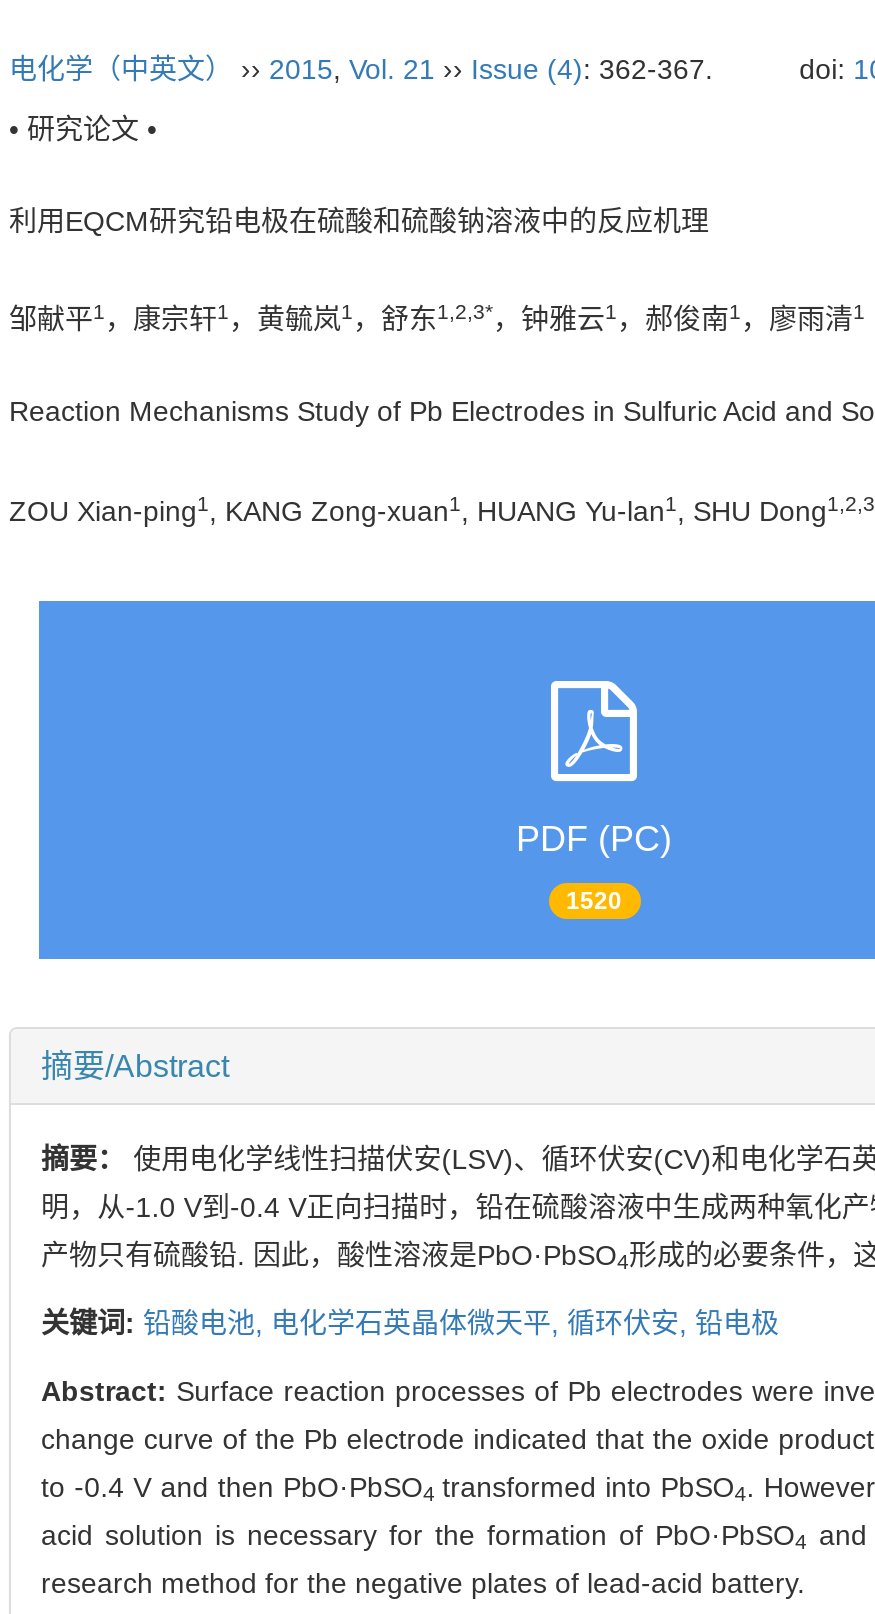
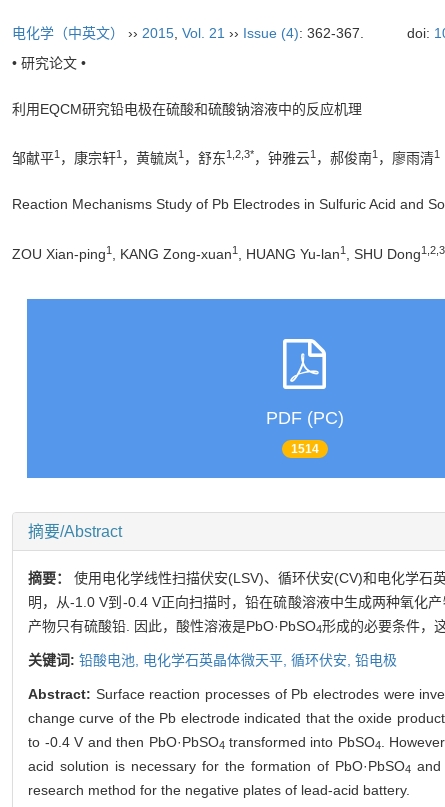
[566,887,622,915] 1520 -> [290,442,318,456] 1514

